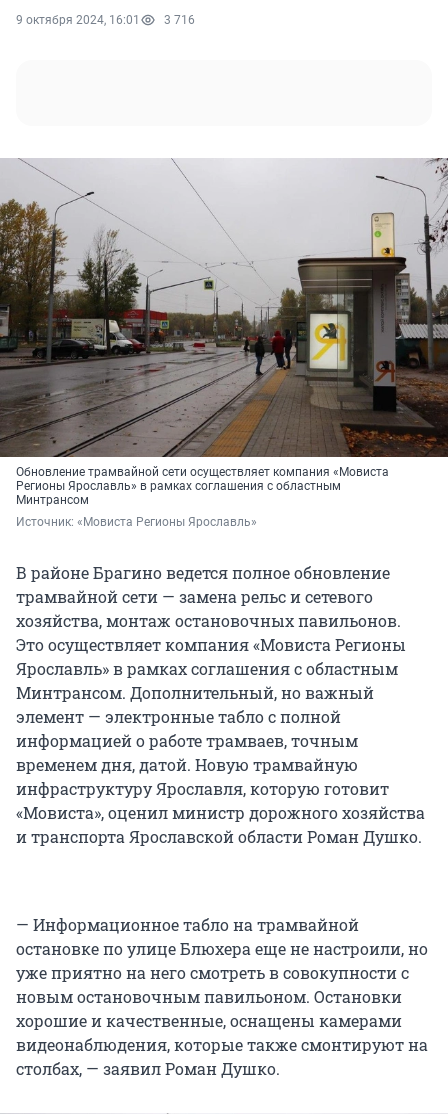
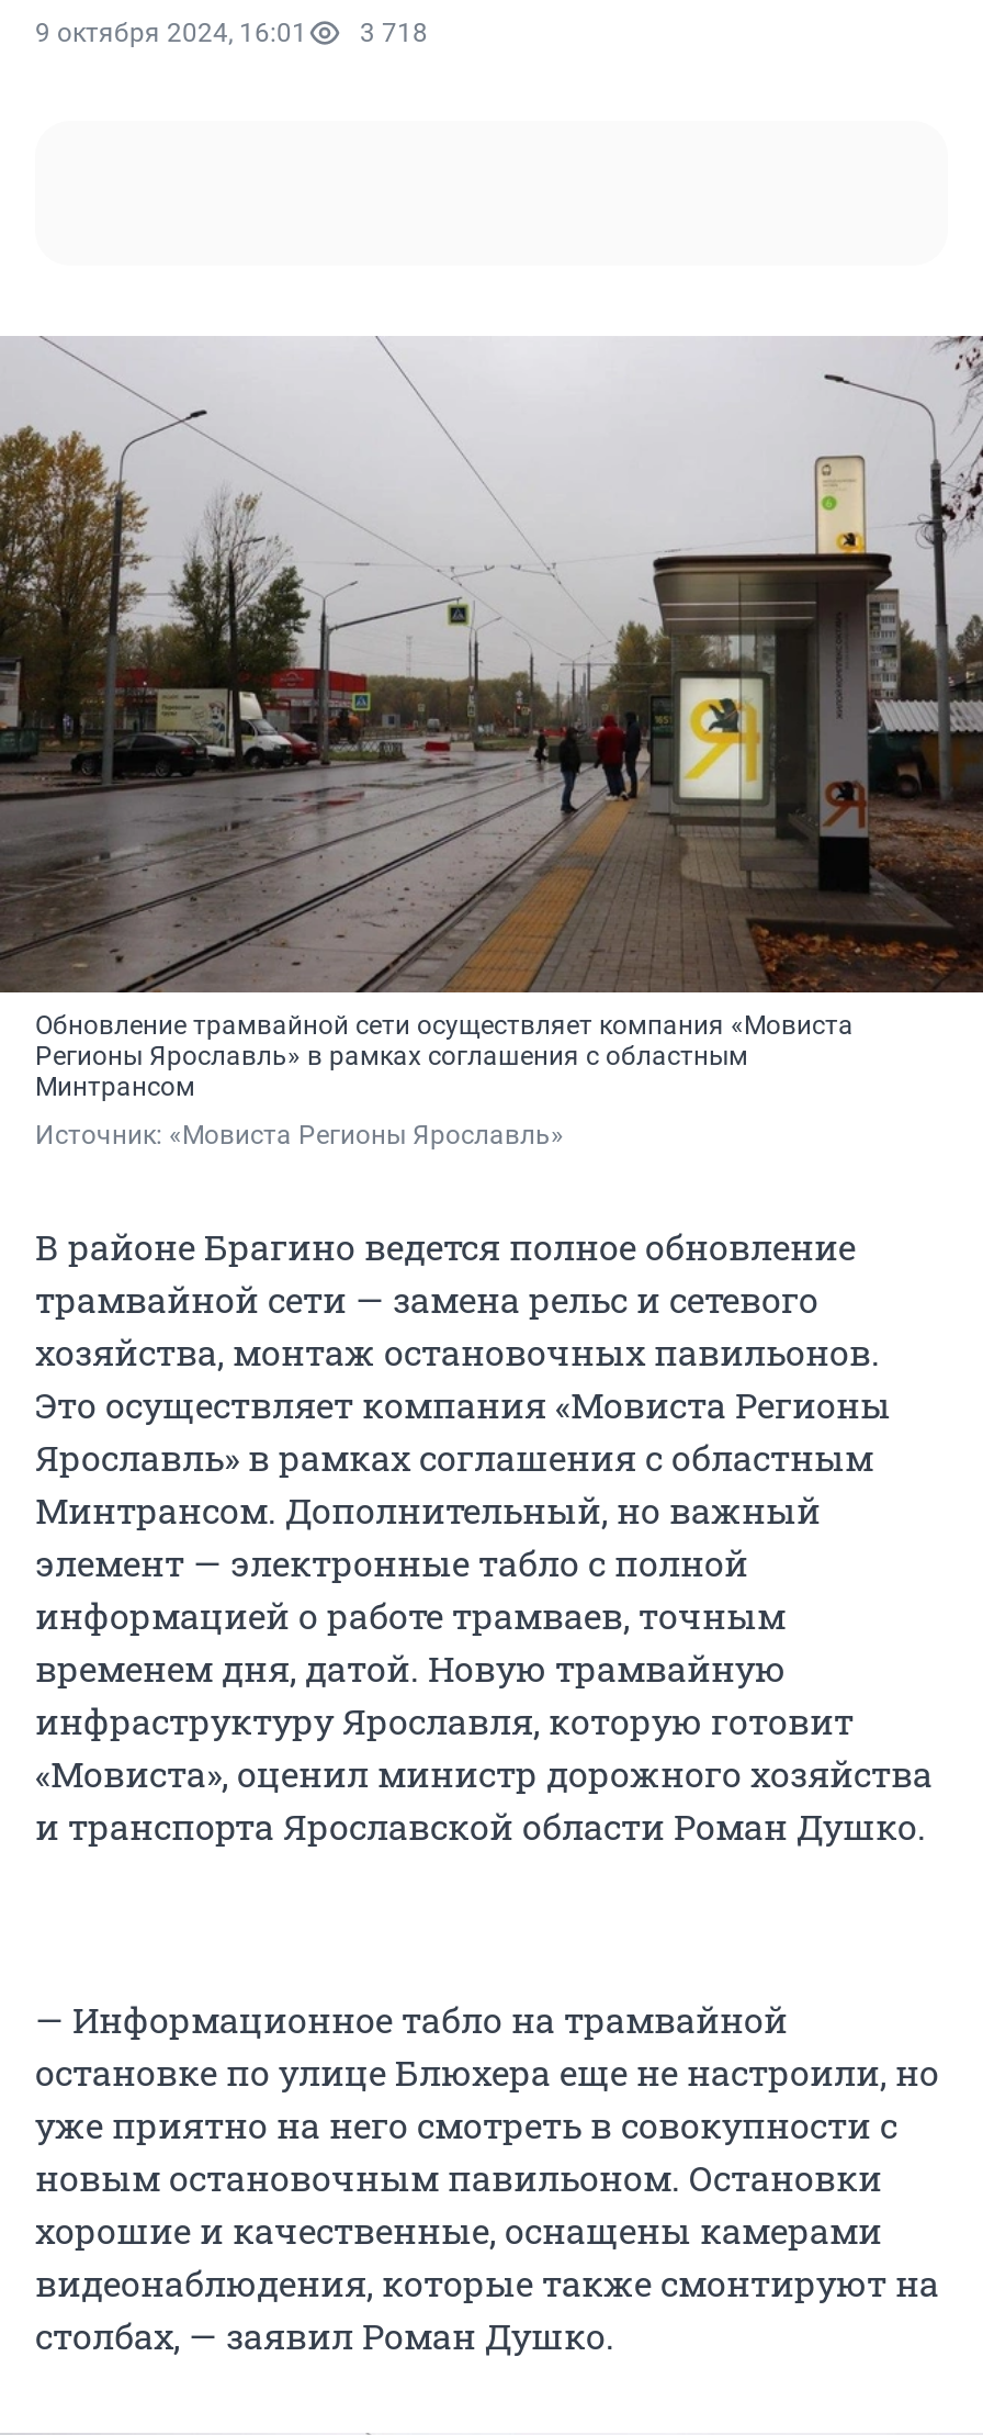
[16,13,195,27] 9 октября 2024, 16:01 3 716 -> [35,18,428,49] 9 октября 2024, 16:01 3 718

